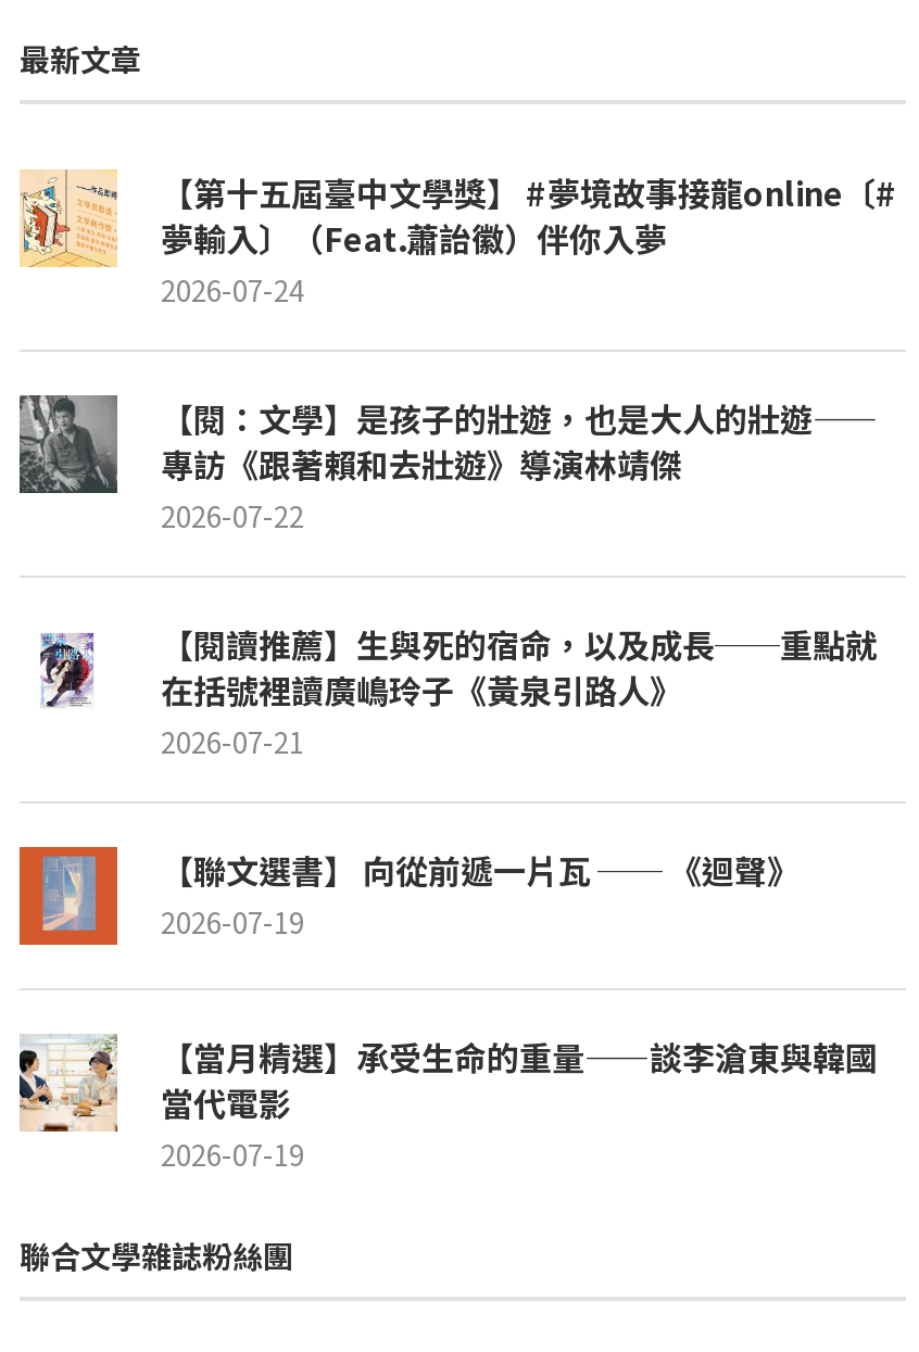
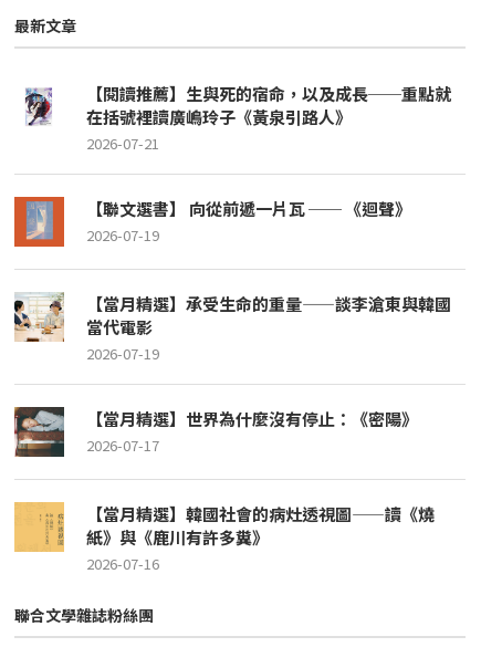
[17,167,897,536] [image] | 【第十五屆臺中文學獎】 #夢境故事接龍online〔# | 夢輸入〕（Feat.蕭詒徽）伴你入夢 | 2026-07-24 | 【閱：文學】是孩子的壯遊，也是大人的壯遊—— | 專訪《跟著賴和去壯遊》導演林靖傑 | 2026-07-22 -> none
[17,393,119,495] [image] -> none
moved [15,666,878,1175] -> [12,105,451,364]: [image] | 在括號裡讀廣嶋玲子《黃泉引路人》 | 2026-07-21 | 2026-07-19 | 【當月精選】承受生命的重量——談李滄東與韓國 | 當代電影 | 2026-07-19
none -> [13,407,435,574] [image] | 【當月精選】世界為什麼沒有停止：《密陽》 | 2026-07-17 | 【當月精選】韓國社會的病灶透視圖——讀《燒 | 紙》與《鹿川有許多糞》 | 2026-07-16
none -> [13,501,65,553] [image]

